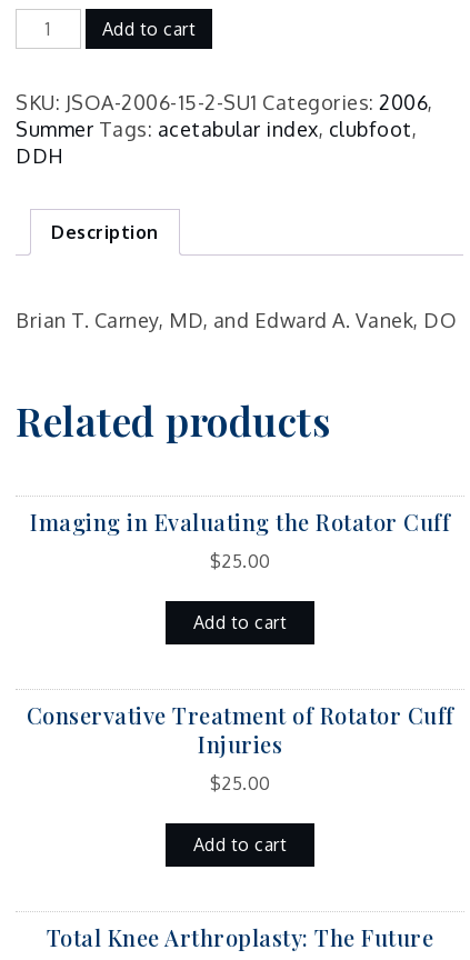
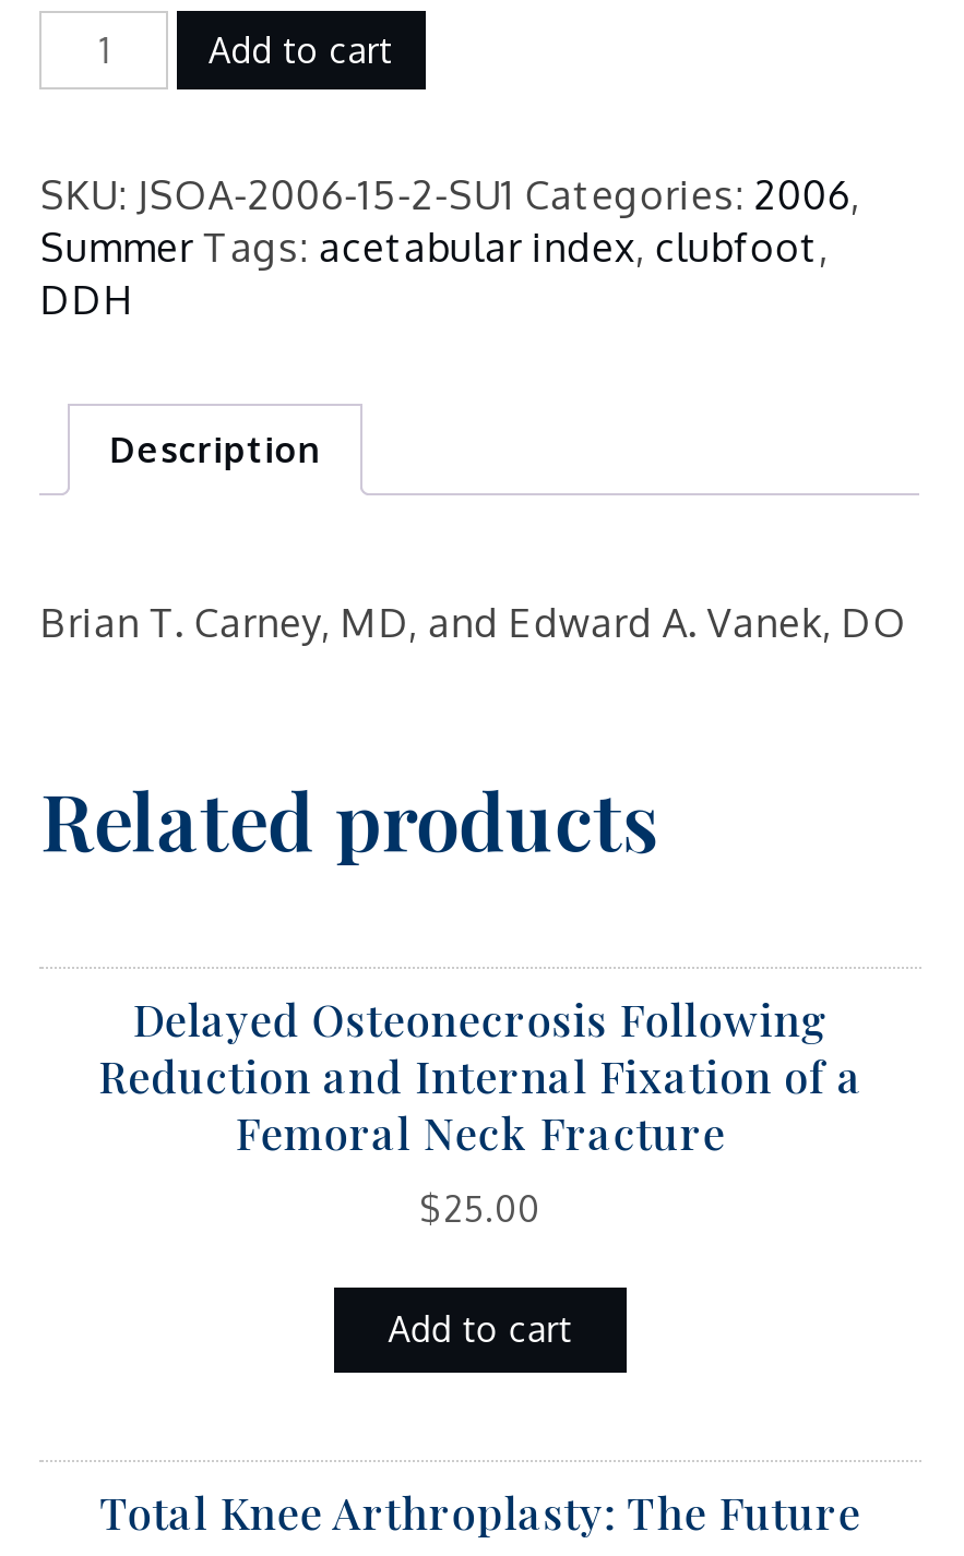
[26,506,454,759] Imaging in Evaluating the Rotator Cuff | $25.00 | Add to cart | Conservative Treatment of Rotator Cuff | Injuries -> [98,988,862,1160] Delayed Osteonecrosis Following | Reduction and Internal Fixation of a | Femoral Neck Fracture

